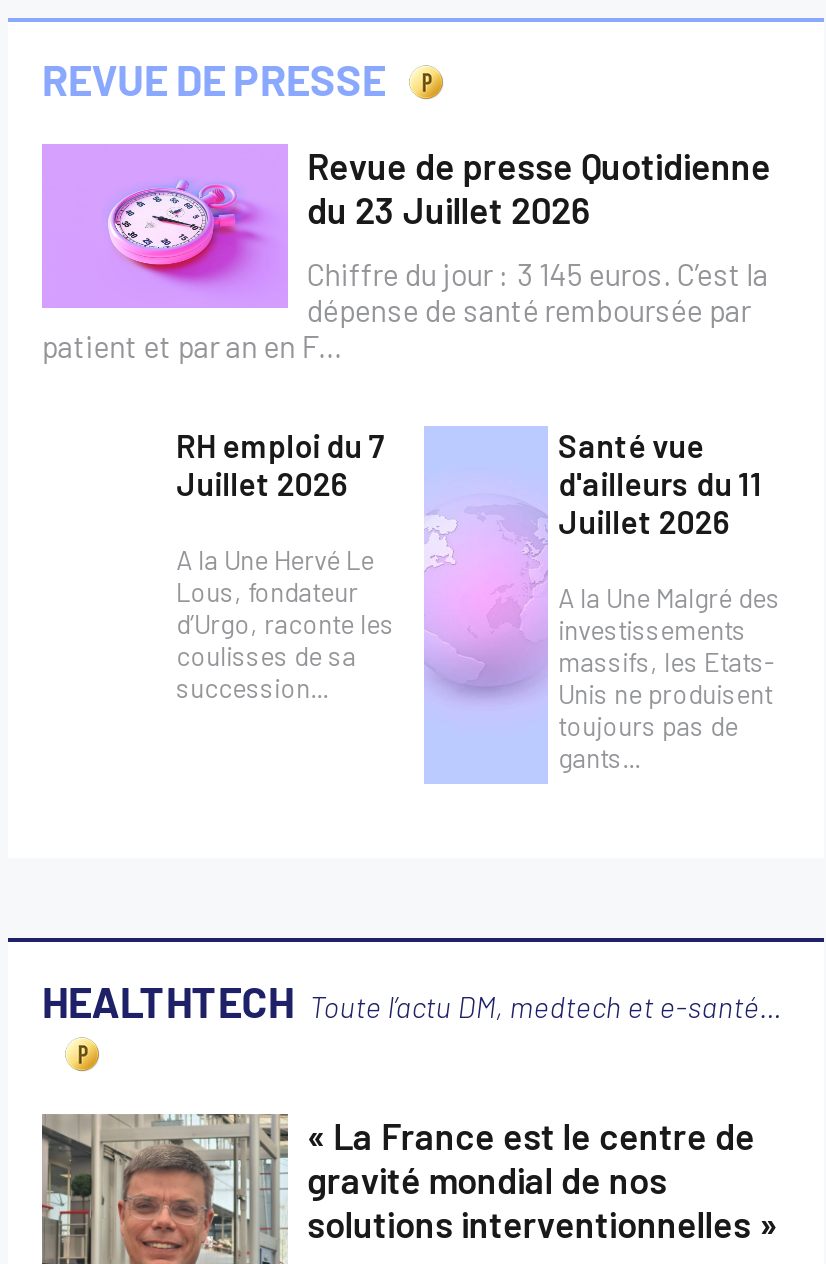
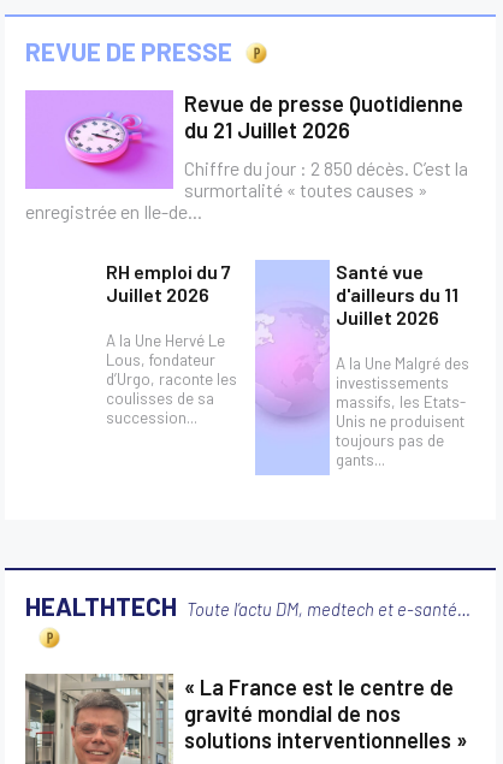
[307,188,591,232] du 23 Juillet 2026 -> [184,116,351,143] du 21 Juillet 2026
[42,256,769,364] Chiffre du jour : 3 145 euros. C’est la | dépense de santé remboursée par | patient et par an en F... -> [25,158,468,223] Chiffre du jour : 2 850 décès. C’est la | surmortalité « toutes causes » | enregistrée en Ile-de...

